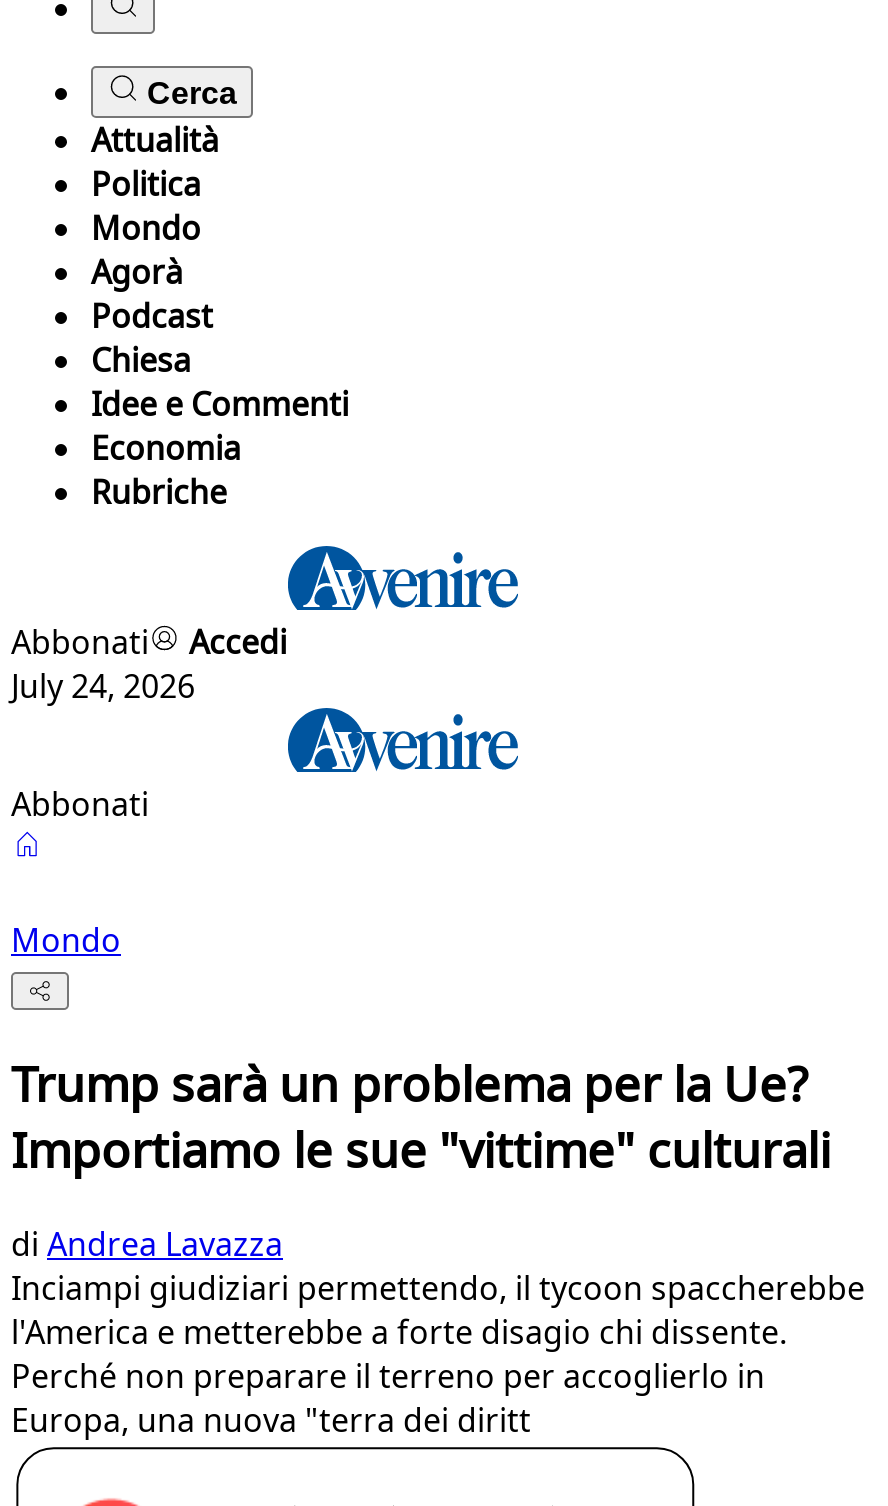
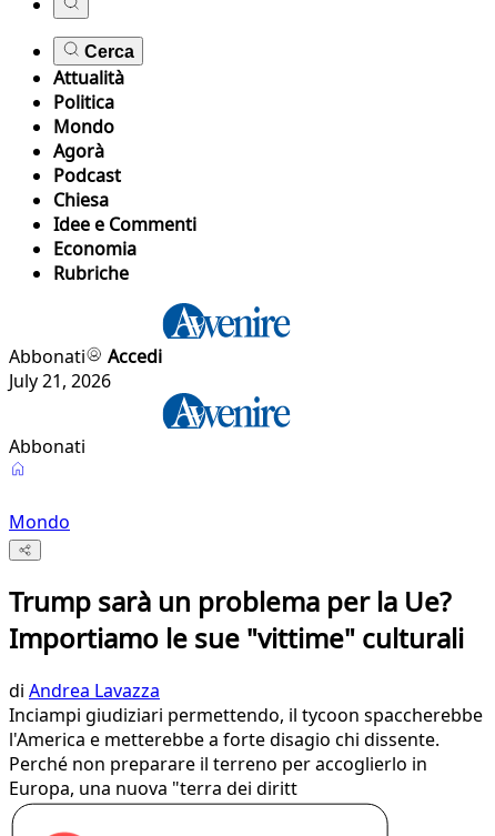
[11,664,195,708] July 24, 2026 -> [9,369,111,393] July 21, 2026

